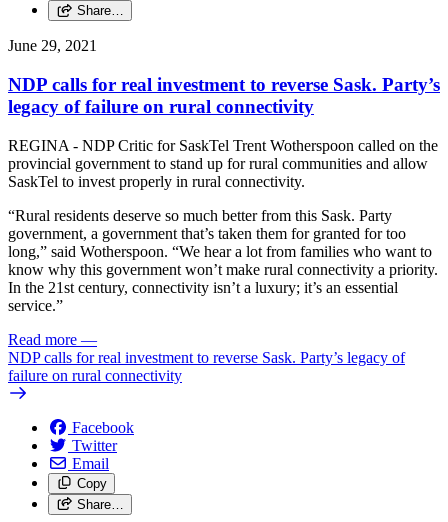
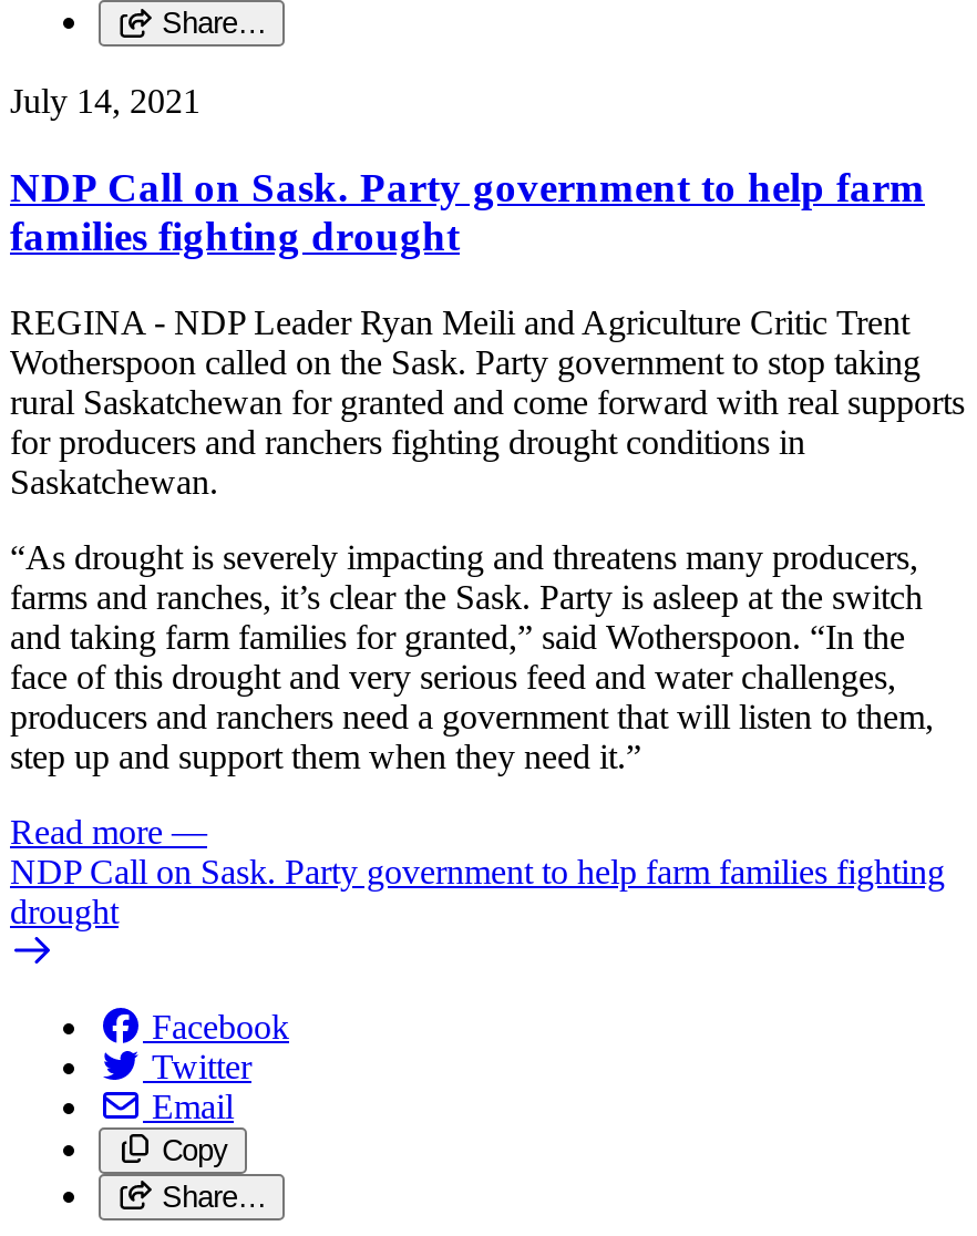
[8,37,97,54] June 29, 2021 -> [10,83,200,120] July 14, 2021
[8,74,440,117] NDP calls for real investment to reverse Sask. Party’s | legacy of failure on rural connectivity -> [10,164,925,259] NDP Call on Sask. Party government to help farm | families fighting drought
[8,137,438,190] REGINA - NDP Critic for SaskTel Trent Wotherspoon called on the | provincial government to stand up for rural communities and allow | SaskTel to invest properly in rural connectivity. -> [10,303,965,500] REGINA - NDP Leader Ryan Meili and Agriculture Critic Trent | Wotherspoon called on the Sask. Party government to stop taking | rural Saskatchewan for granted and come forward with real supports | for producers and ranchers fighting drought conditions in | Saskatchewan.
[8,207,438,314] “Rural residents deserve so much better from this Sask. Party | government, a government that’s taken them for granted for too | long,” said Wotherspoon. “We hear a lot from families who want to | know why this government won’t make rural connectivity a priority. | In the 21st century, connectivity isn’t a luxury; it’s an essential | service.” -> [10,538,934,775] “As drought is severely impacting and threatens many producers, | farms and ranches, it’s clear the Sask. Party is asleep at the switch | and taking farm families for granted,” said Wotherspoon. “In the | face of this drought and very serious feed and water challenges, | producers and ranchers need a government that will listen to them, | step up and support them when they need it.”
[8,349,405,384] NDP calls for real investment to reverse Sask. Party’s legacy of | failure on rural connectivity -> [10,852,945,930] NDP Call on Sask. Party government to help farm families fighting | drought

